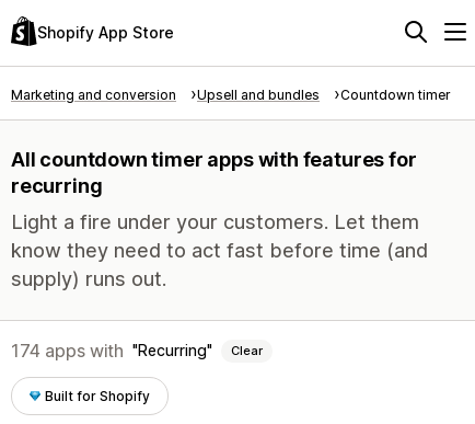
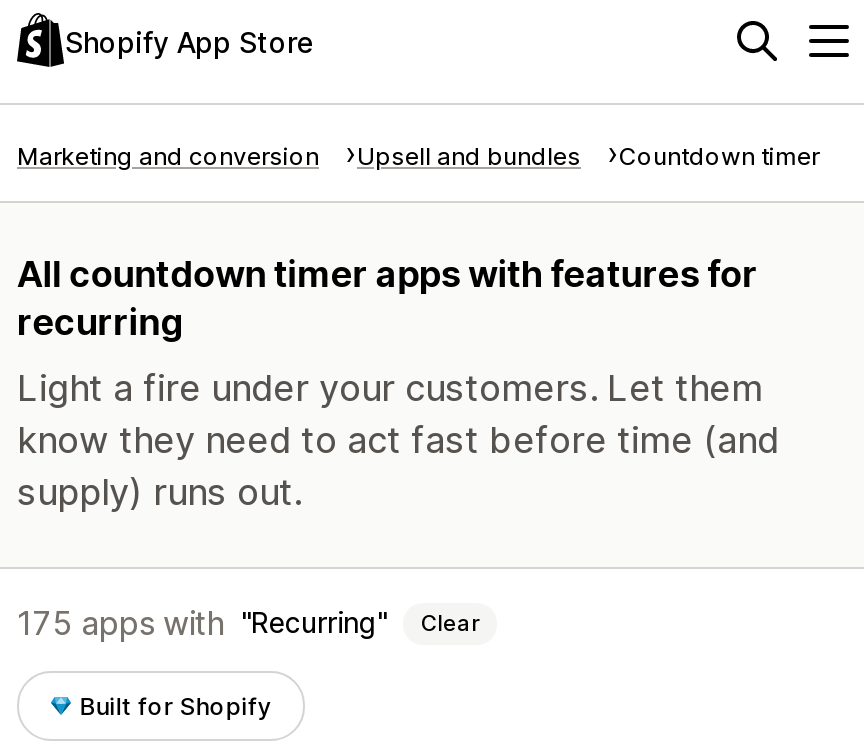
[11,340,263,362] 174 apps with Recurring Clear -> [17,603,479,643] 175 apps with Recurring Clear

